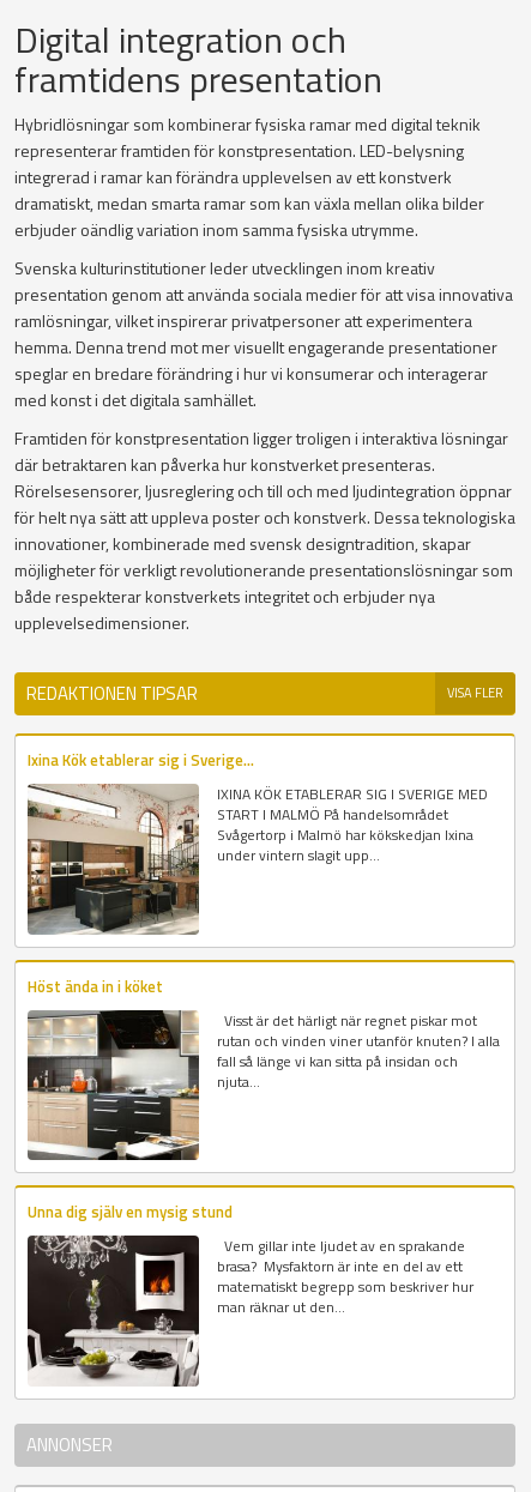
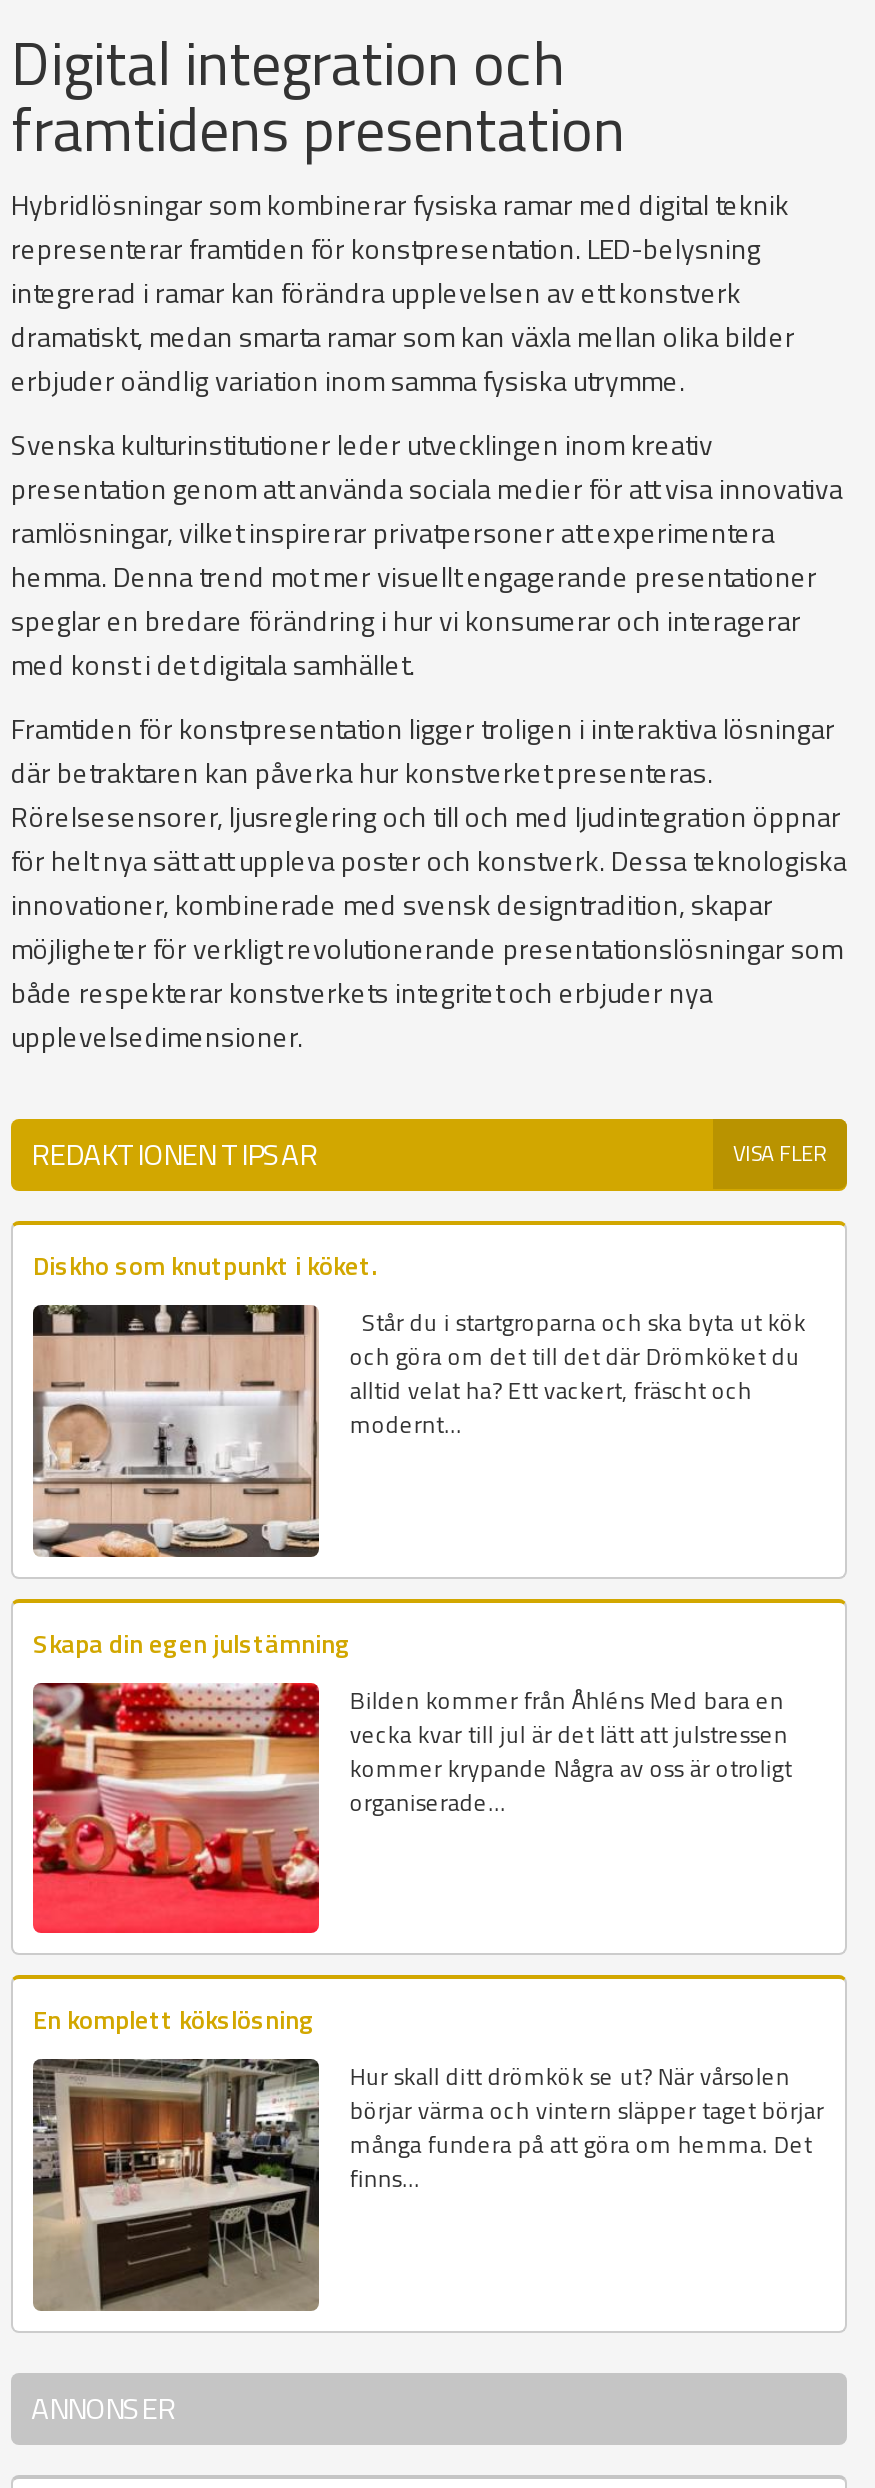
[26,748,488,935] [image] | Ixina Kök etablerar sig i Sverige... | IXINA KÖK ETABLERAR SIG I SVERIGE MED | START I MALMÖ På handelsområdet | Svågertorp i Malmö har kökskedjan Ixina | under vintern slagit upp... -> [31,1246,806,1559] [image] | Diskho som knutpunkt i köket. | Står du i startgroparna och ska byta ut kök | och göra om det till det där Drömköket du | alltid velat ha? Ett vackert, fräscht och | modernt...
[26,974,500,1161] [image] | Höst ända in i köket | Visst är det härligt när regnet piskar mot | rutan och vinden viner utanför knuten? I alla | fall så länge vi kan sitta på insidan och | njuta... -> [31,1622,792,1935] [image] | Skapa din egen julstämning | Bilden kommer från Åhléns Med bara en | vecka kvar till jul är det lätt att julstressen | kommer krypande Några av oss är otroligt | organiserade...
[28,1200,474,1387] [image] | Unna dig själv en mysig stund | Vem gillar inte ljudet av en sprakande | brasa? Mysfaktorn är inte en del av ett | matematiskt begrepp som beskriver hur | man räknar ut den... -> [33,1999,824,2311] [image] | En komplett kökslösning | Hur skall ditt drömkök se ut? När vårsolen | börjar värma och vintern släpper taget börjar | många fundera på att göra om hemma. Det | finns...

